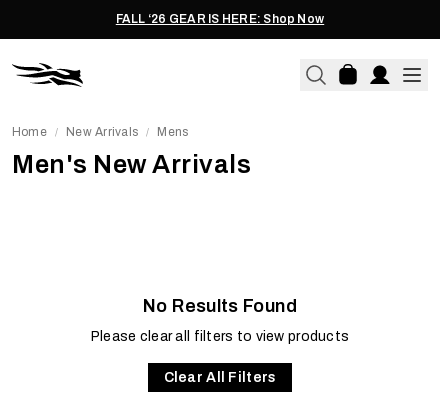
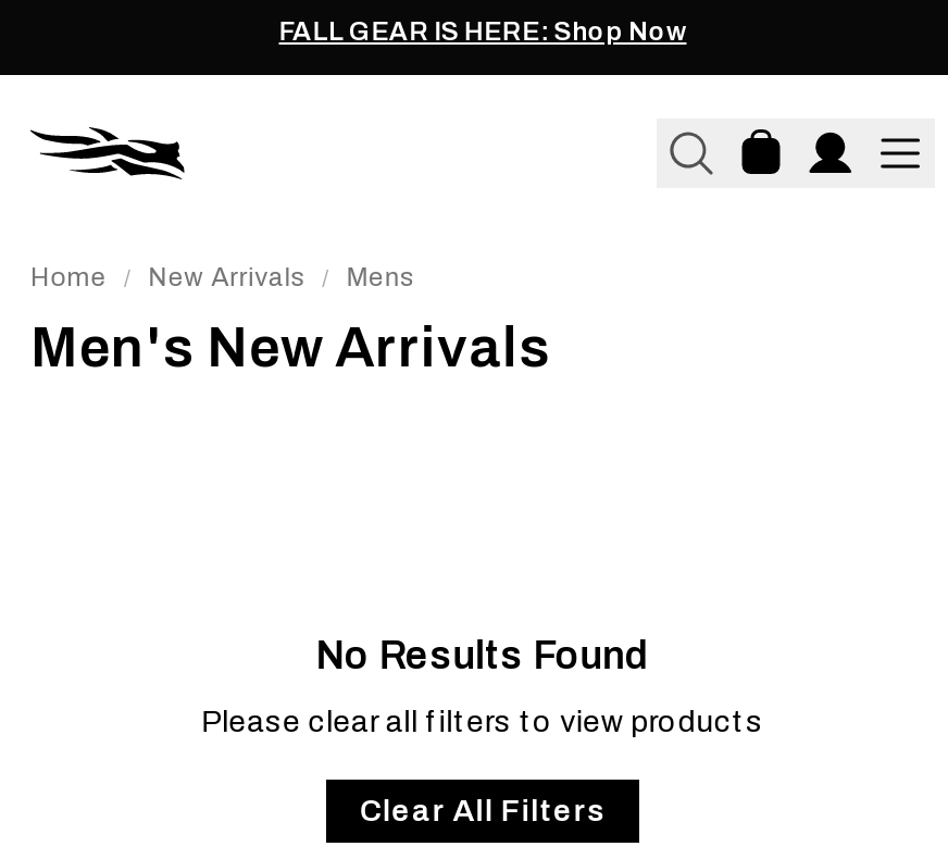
[116,12,324,26] FALL ‘26 GEAR IS HERE: Shop Now -> [279,16,686,47] FALL GEAR IS HERE: Shop Now

